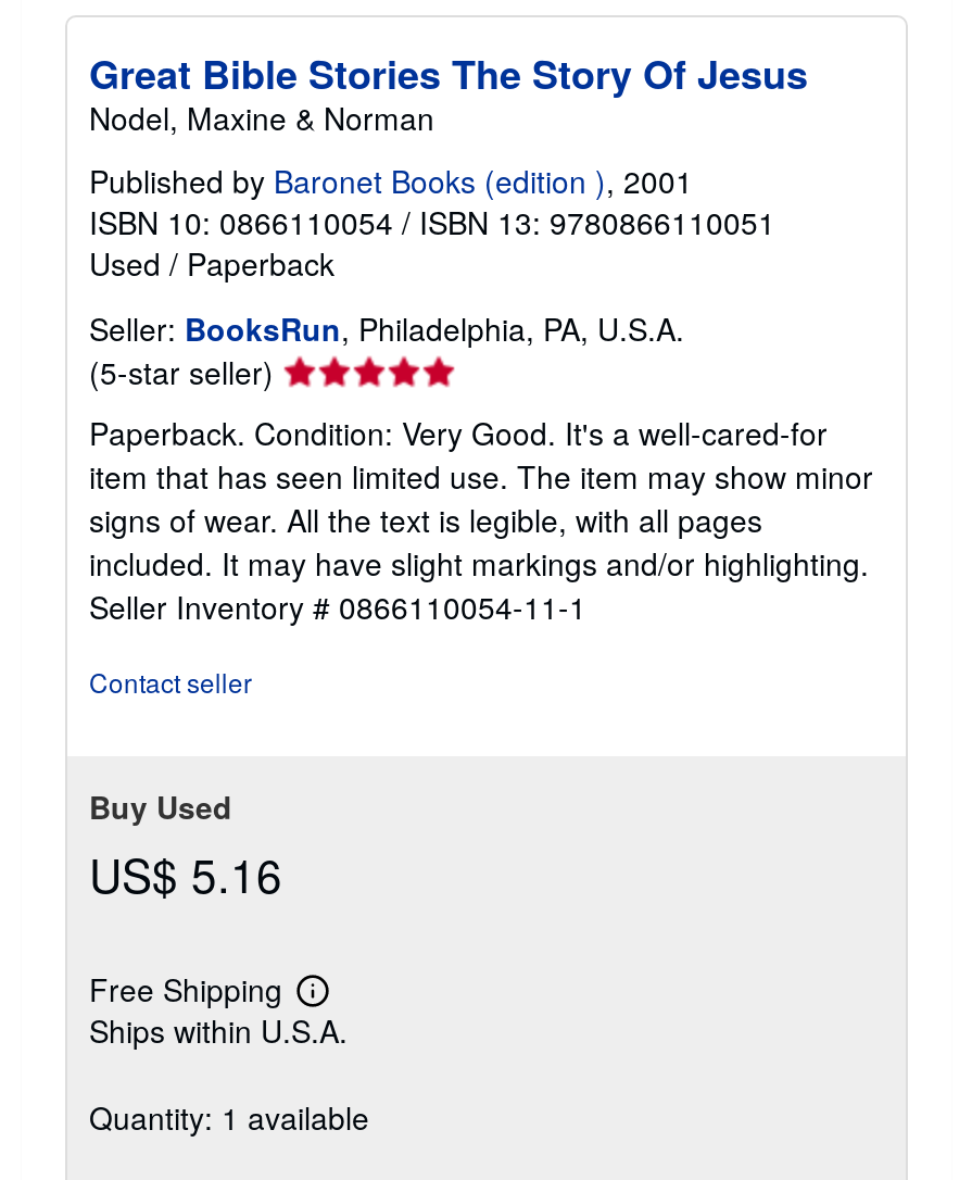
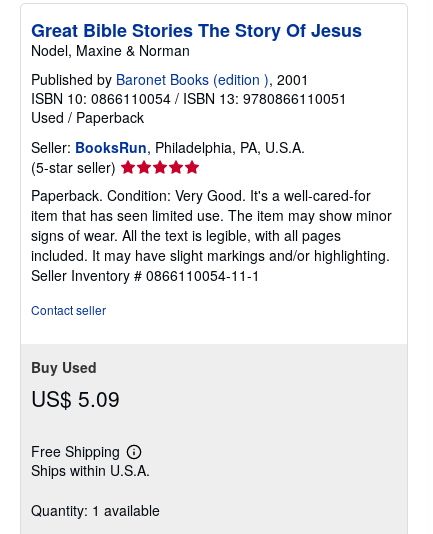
[89,841,282,906] US$ 5.16 -> [31,383,120,413] US$ 5.09

